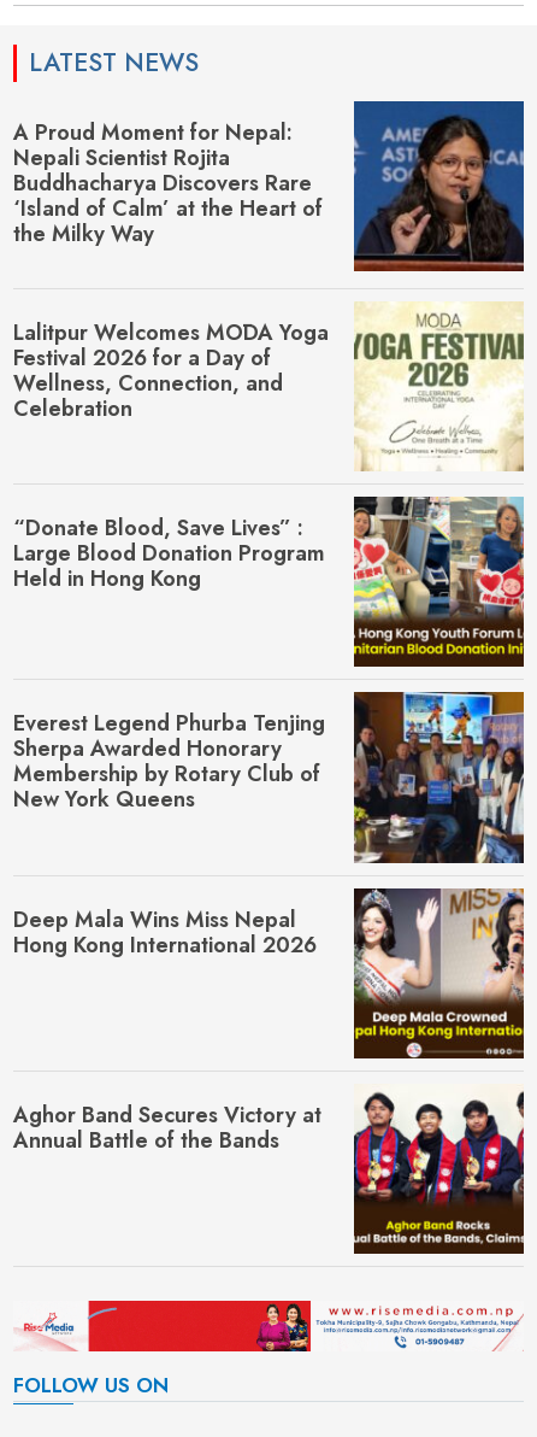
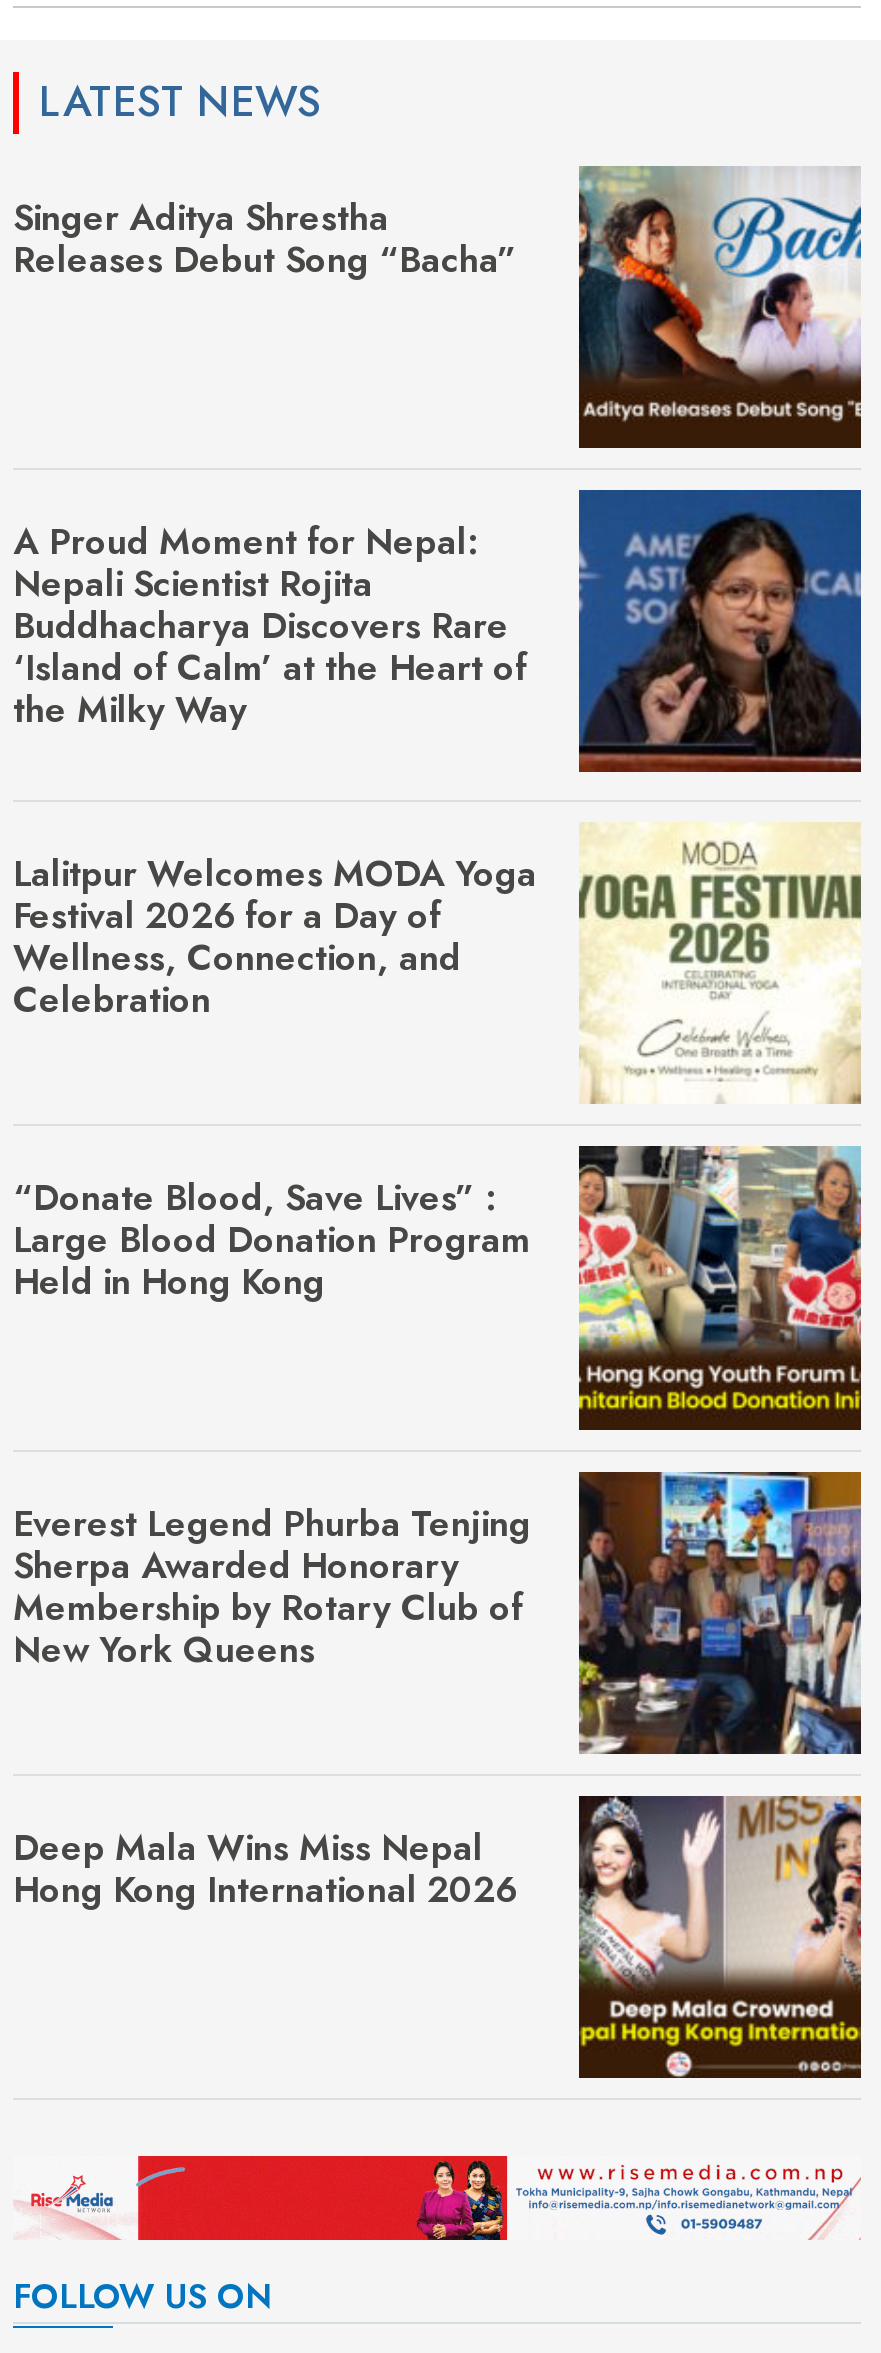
none -> [13,166,863,448] [image] | Singer Aditya Shrestha | Releases Debut Song “Bacha”
moved [13,104,525,960] -> [13,494,863,1916]: [image] | A Proud Moment for Nepal: | Nepali Scientist Rojita | ... | Deep Mala Wins Miss Nepal | Hong Kong International 2026
moved [352,886,526,1058] -> [575,1792,865,2078]: [image]
[13,1091,525,1254] [image] | Aghor Band Secures Victory at | Annual Battle of the Bands -> none

